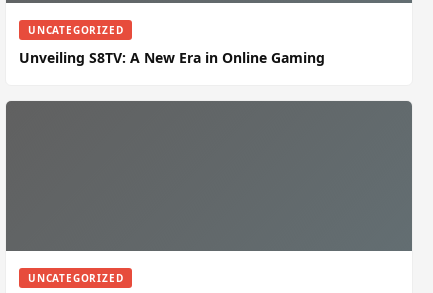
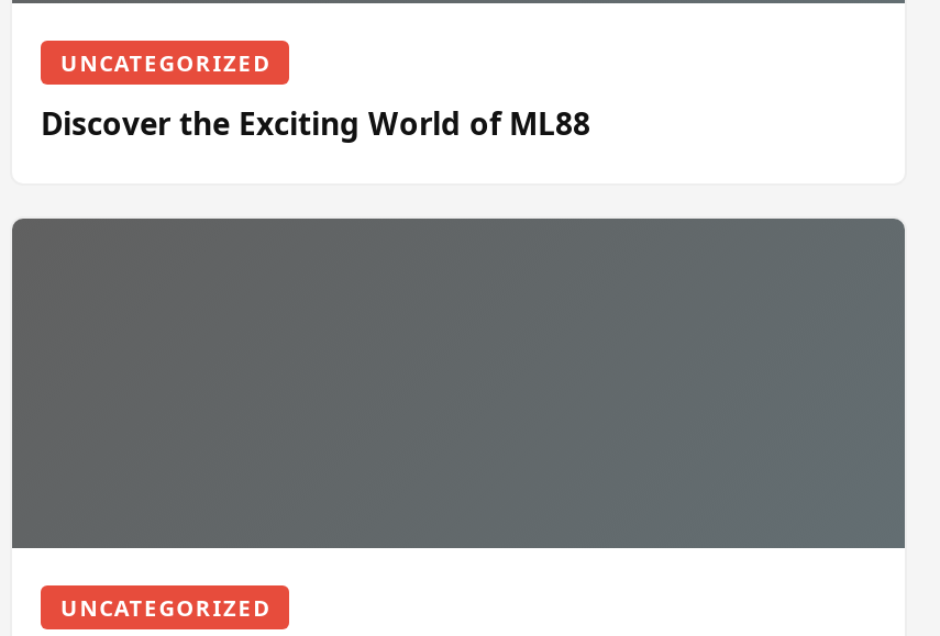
[19,48,325,67] Unveiling S8TV: A New Era in Online Gaming -> [41,102,590,144] Discover the Exciting World of ML88

